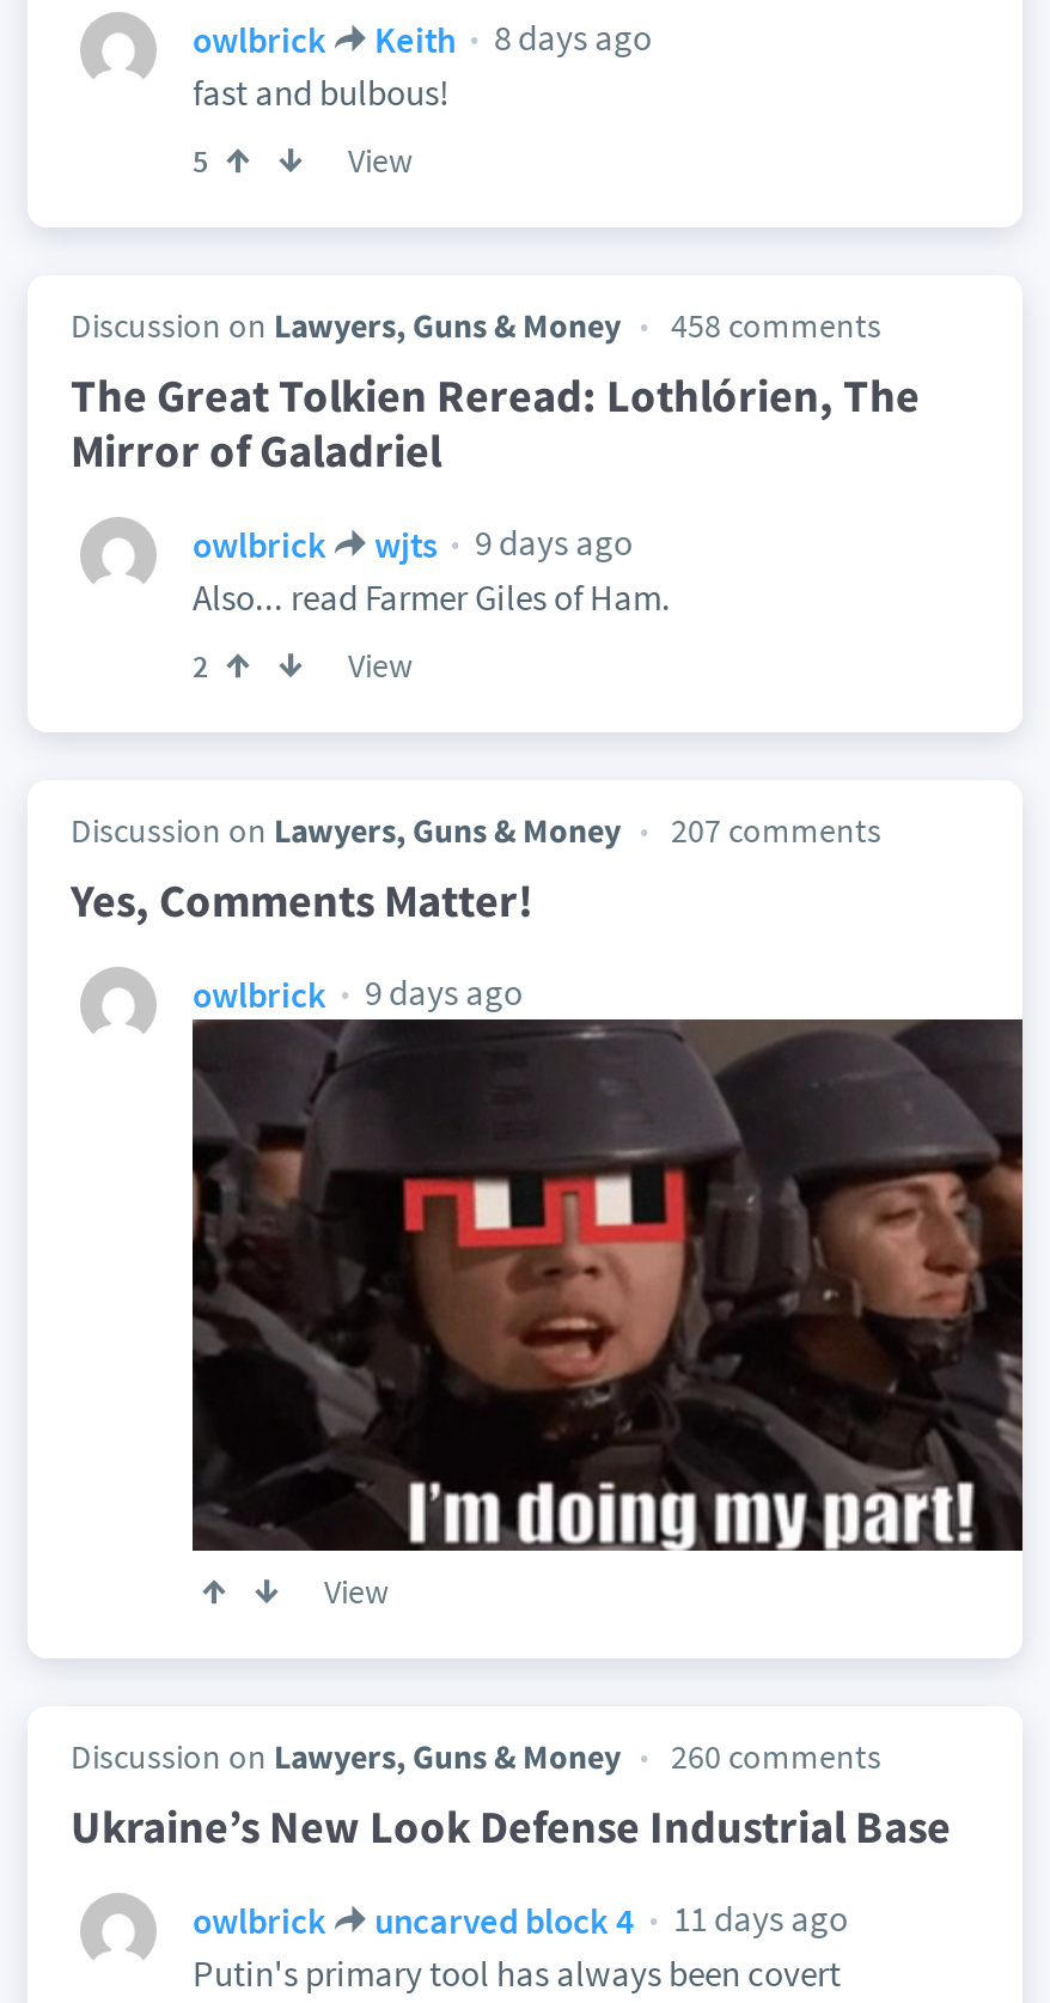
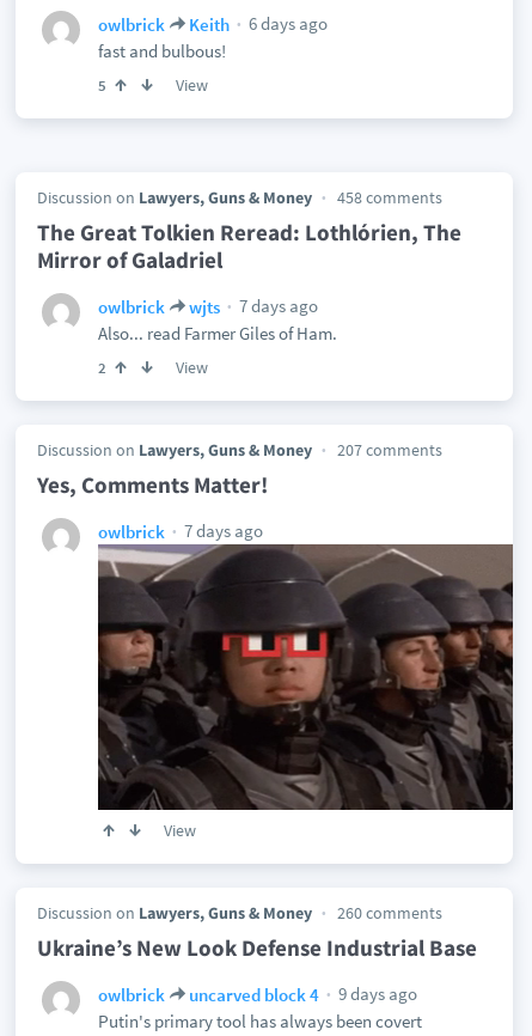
[193,14,652,61] owlbrick Keith 8 days ago -> [98,12,328,35] owlbrick Keith 6 days ago
[193,519,633,566] owlbrick wjts 9 days ago -> [98,294,318,318] owlbrick wjts 7 days ago
[193,969,523,1016] owlbrick 9 days ago -> [98,519,263,543] owlbrick 7 days ago
[190,1022,1025,1551] [image] -> [97,544,514,811] [image]
[193,1895,848,1942] owlbrick uncarved block 4 11 days ago -> [98,982,417,1005] owlbrick uncarved block 4 9 days ago

